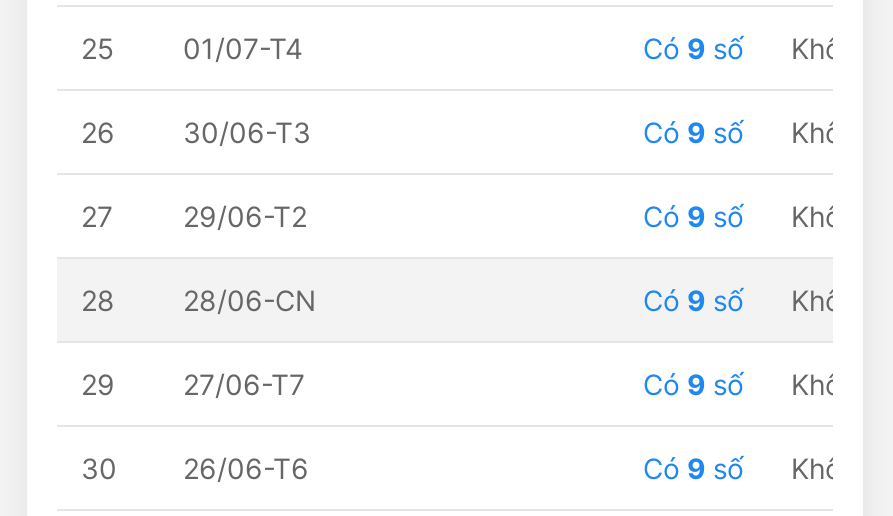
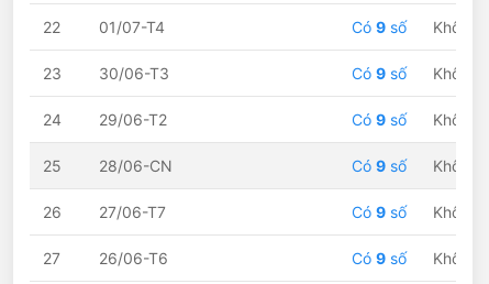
[81,31,115,65] 25 -> [43,18,60,36] 22
[81,115,311,149] 26 30/06-T3 -> [43,64,169,83] 23 30/06-T3
[81,199,113,233] 27 -> [43,110,62,129] 24
[81,283,317,317] 28 28/06-CN -> [43,156,173,175] 25 28/06-CN
[81,367,305,401] 29 27/06-T7 -> [43,203,166,221] 26 27/06-T7
[81,451,117,485] 30 -> [43,249,60,267] 27

